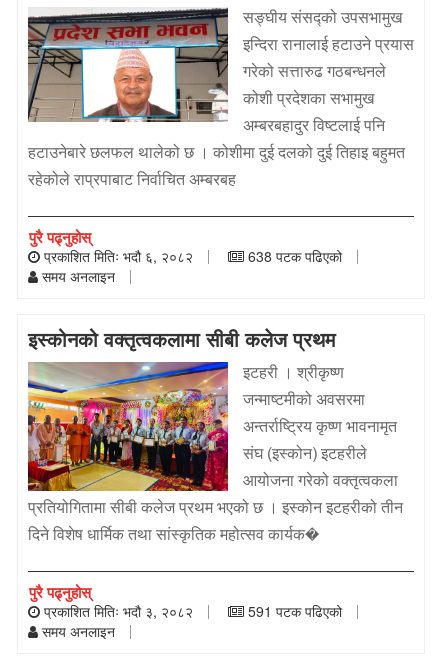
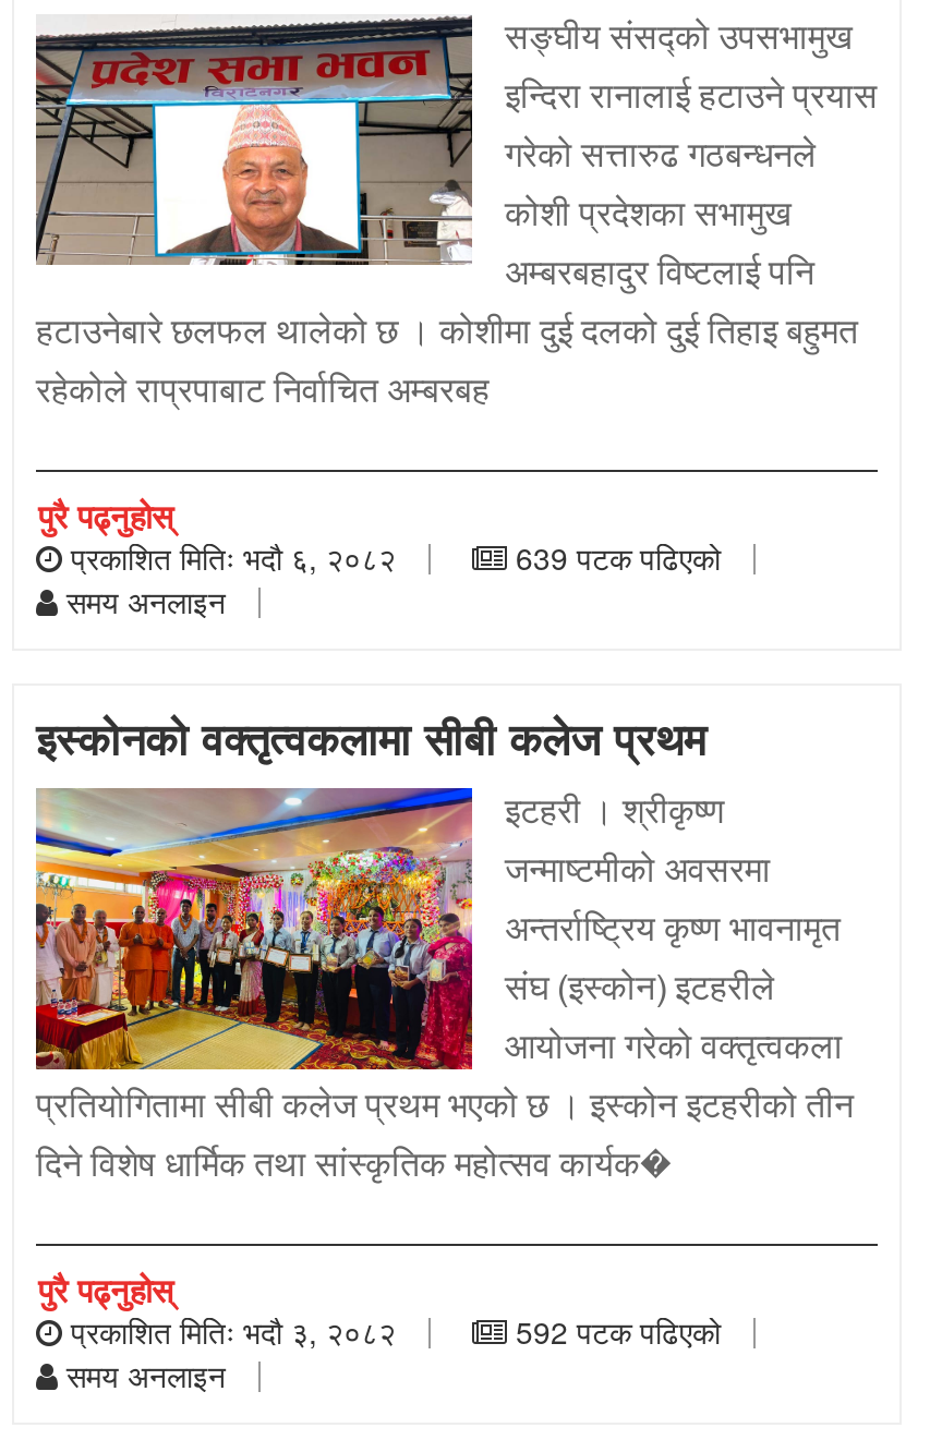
[244,246,342,266] 638 पटक पढिएको -> [507,535,721,579] 639 पटक पढिएको
[244,601,342,621] 591 पटक पढिएको -> [507,1309,721,1353] 592 पटक पढिएको

